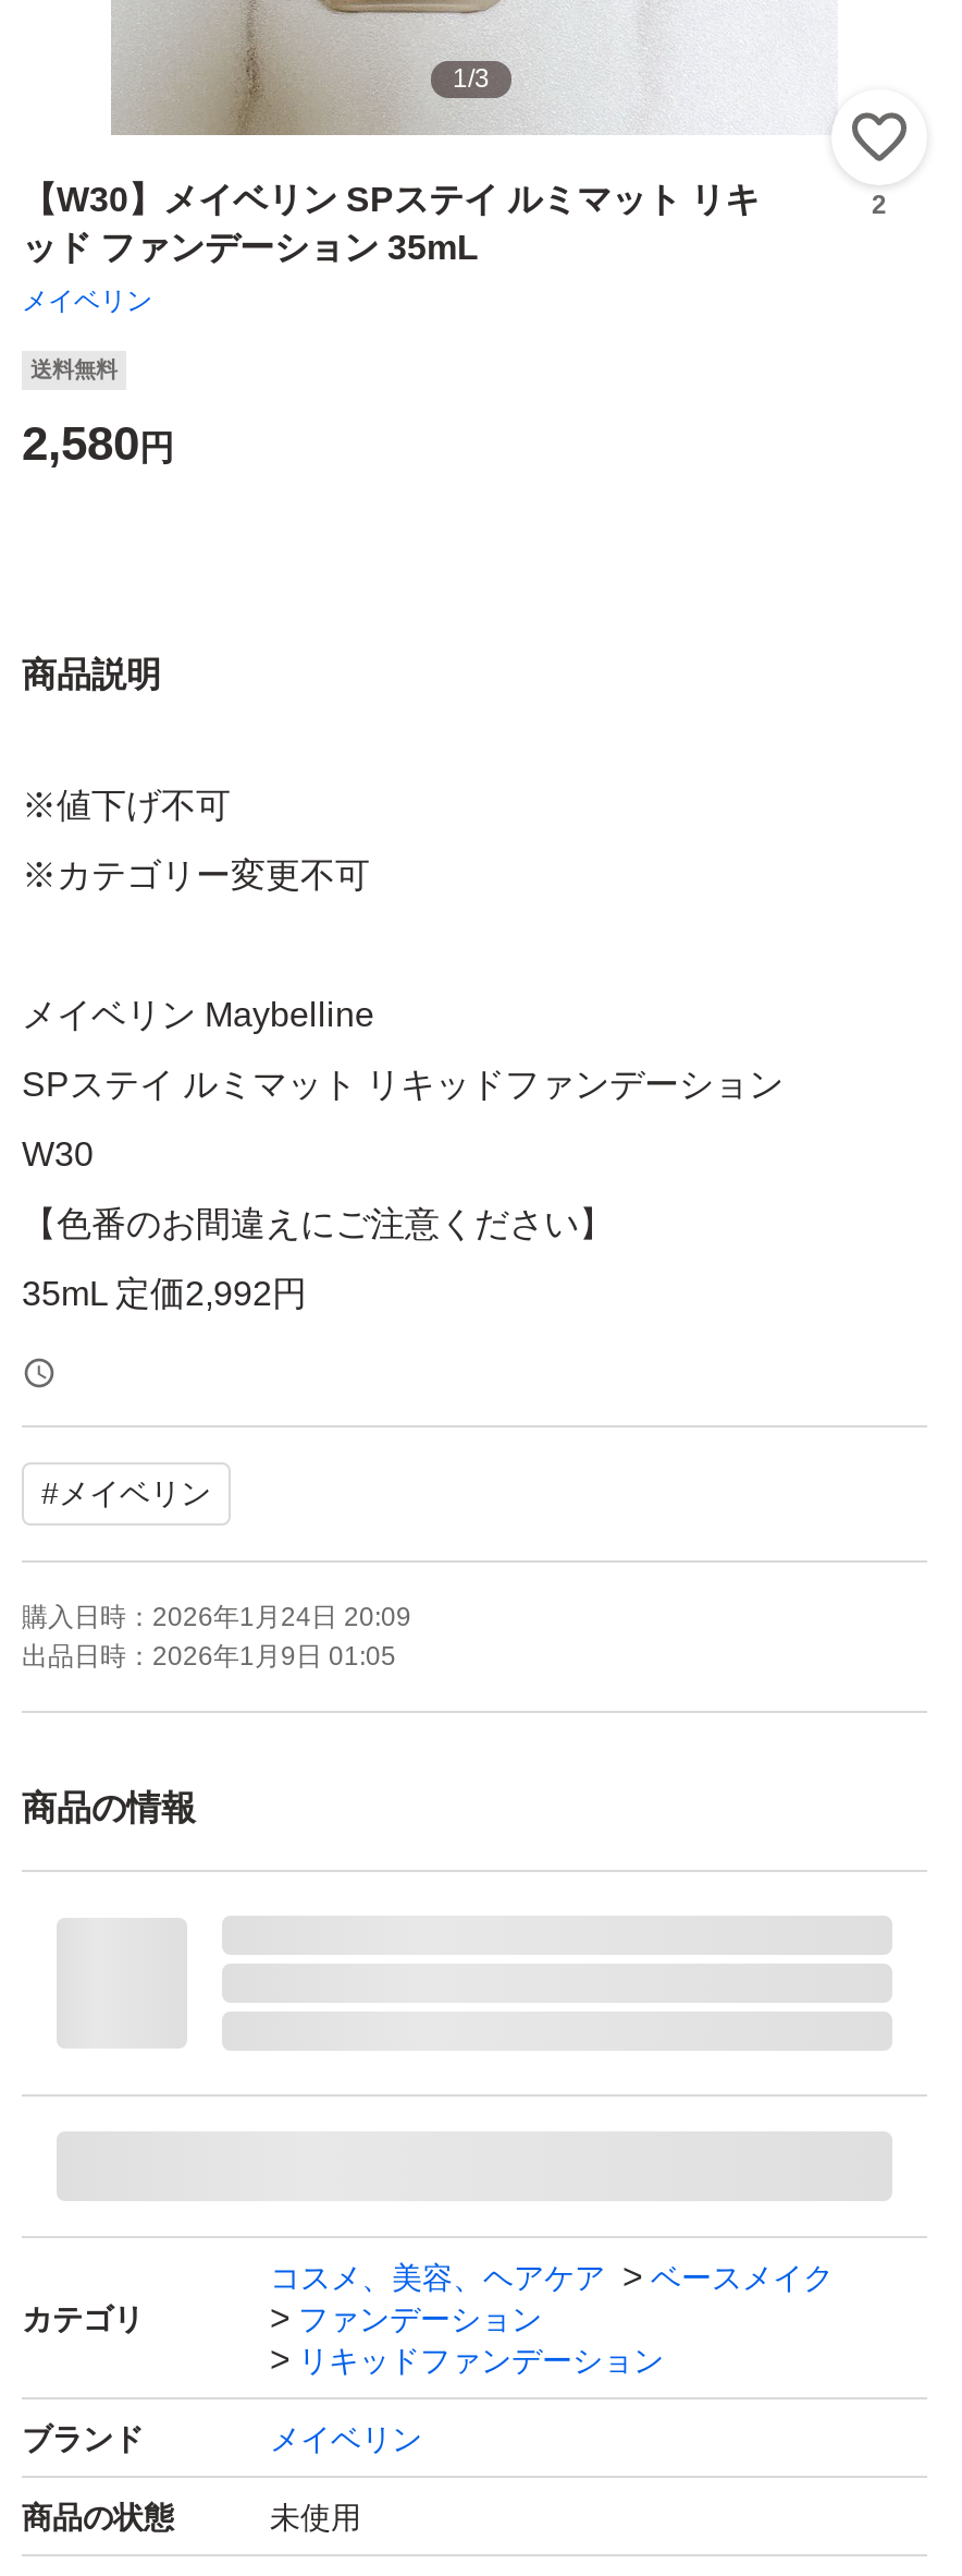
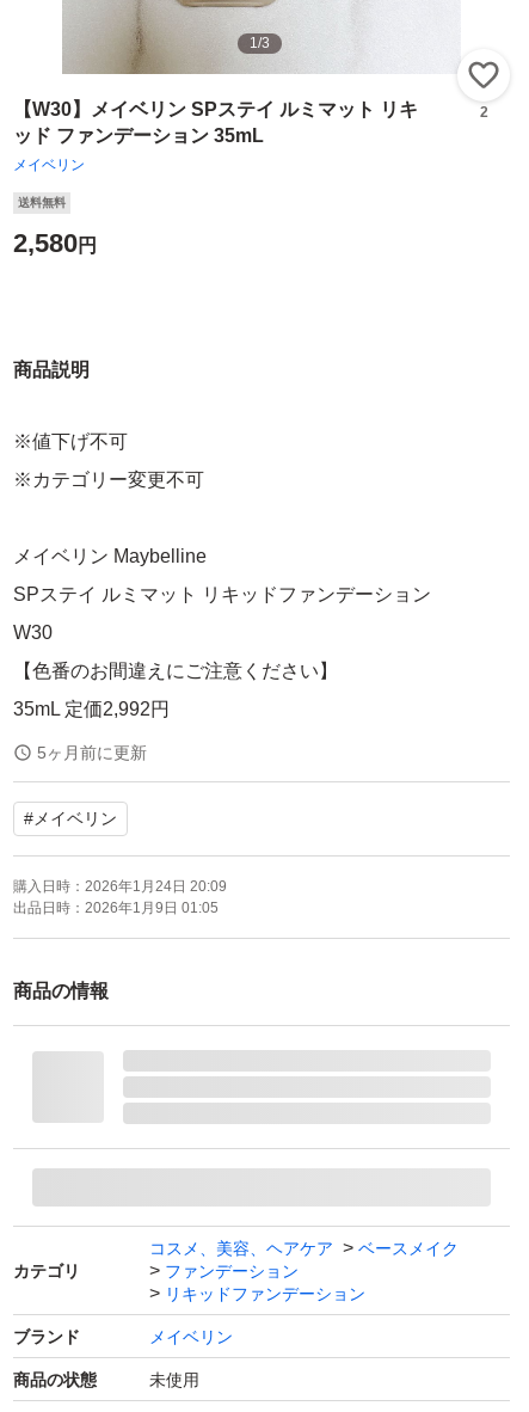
none -> [37,744,147,763] 5ヶ月前に更新

